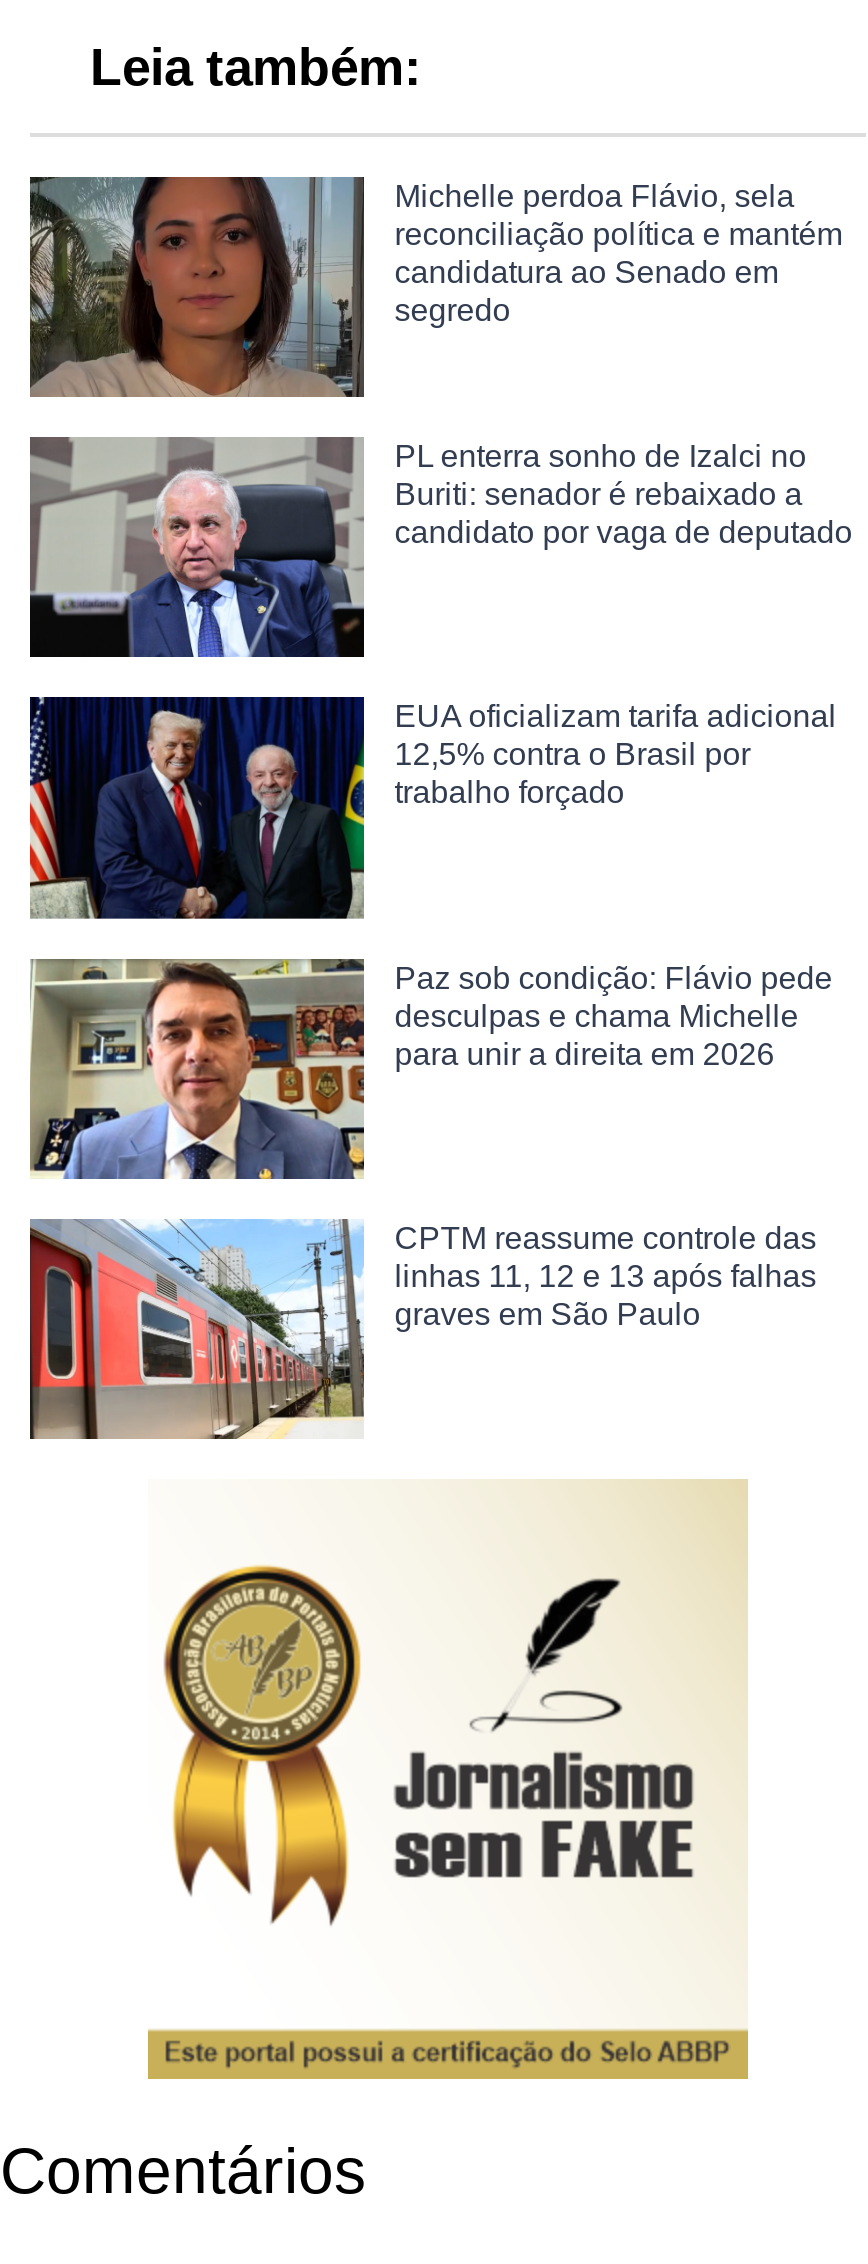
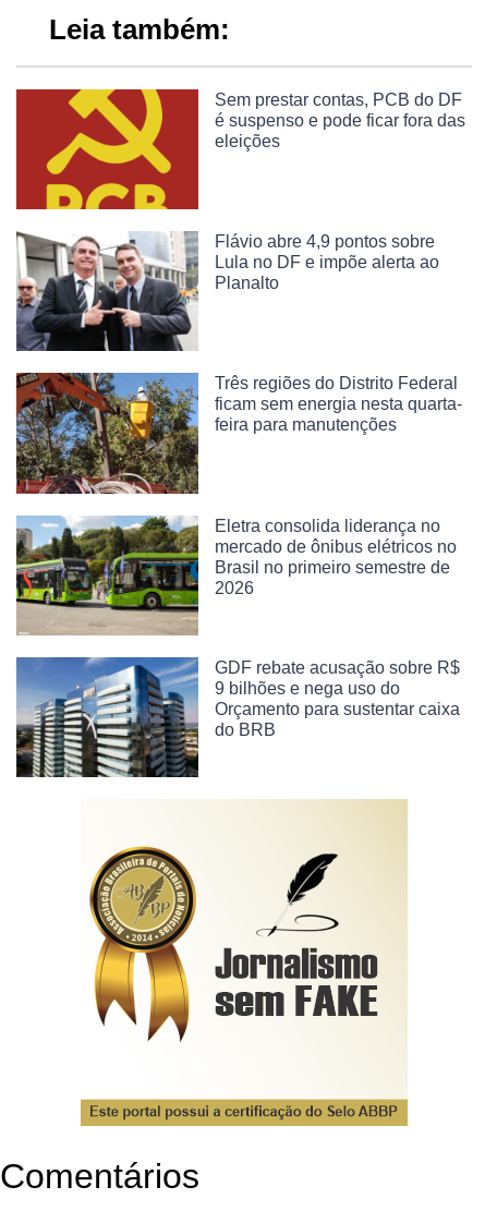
[28,175,842,399] [image] | Michelle perdoa Flávio, sela | reconciliação política e mantém | candidatura ao Senado em | segredo -> [15,88,466,210] [image] | Sem prestar contas, PCB do DF | é suspenso e pode ficar fora das | eleições
[28,435,852,659] [image] | PL enterra sonho de Izalci no | Buriti: senador é rebaixado a | candidato por vaga de deputado -> [15,231,439,352] [image] | Flávio abre 4,9 pontos sobre | Lula no DF e impõe alerta ao | Planalto
[28,695,836,921] [image] | EUA oficializam tarifa adicional | 12,5% contra o Brasil por | trabalho forçado -> [15,372,462,495] [image] | Três regiões do Distrito Federal | ficam sem energia nesta quarta- | feira para manutenções
[30,957,832,1181] [image] | Paz sob condição: Flávio pede | desculpas e chama Michelle | para unir a direita em 2026 -> [15,516,457,635] [image] | Eletra consolida liderança no | mercado de ônibus elétricos no | Brasil no primeiro semestre de | 2026
[28,1219,816,1441] [image] | CPTM reassume controle das | linhas 11, 12 e 13 após falhas | graves em São Paulo -> [15,656,460,778] [image] | GDF rebate acusação sobre R$ | 9 bilhões e nega uso do | Orçamento para sustentar caixa | do BRB

